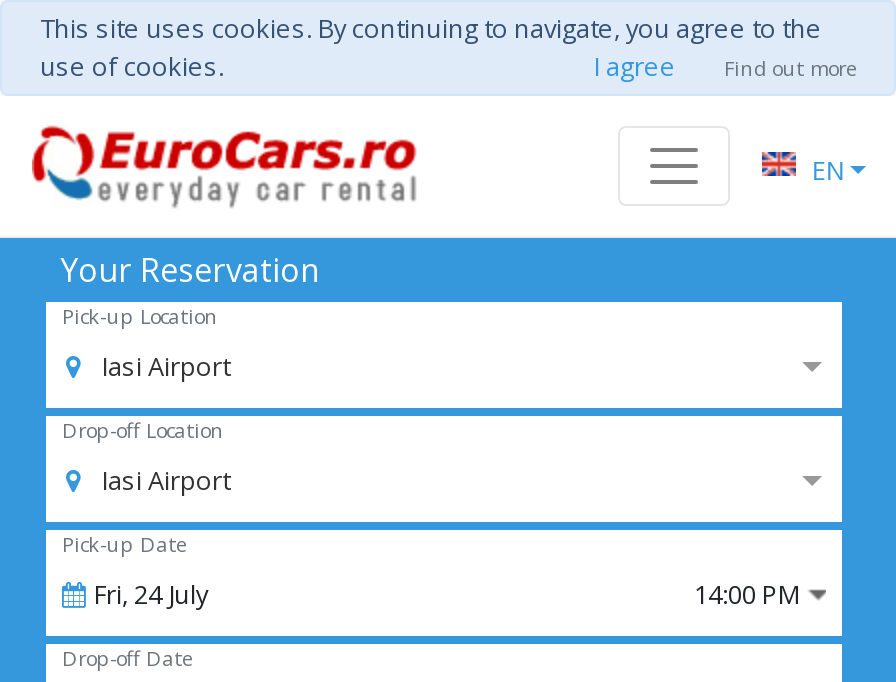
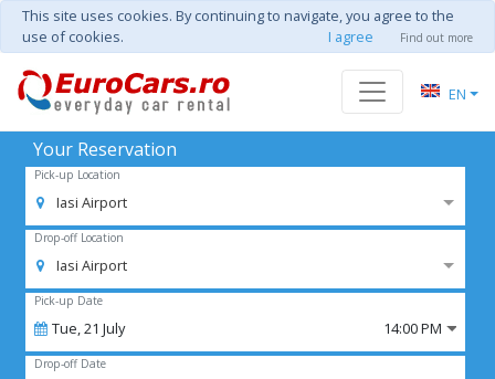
[94,576,208,612] Fri, 24 July -> [52,318,125,338] Tue, 21 July

